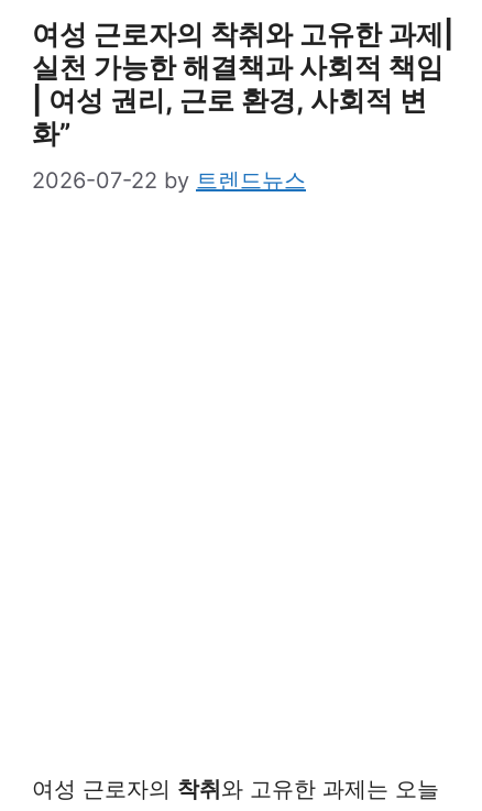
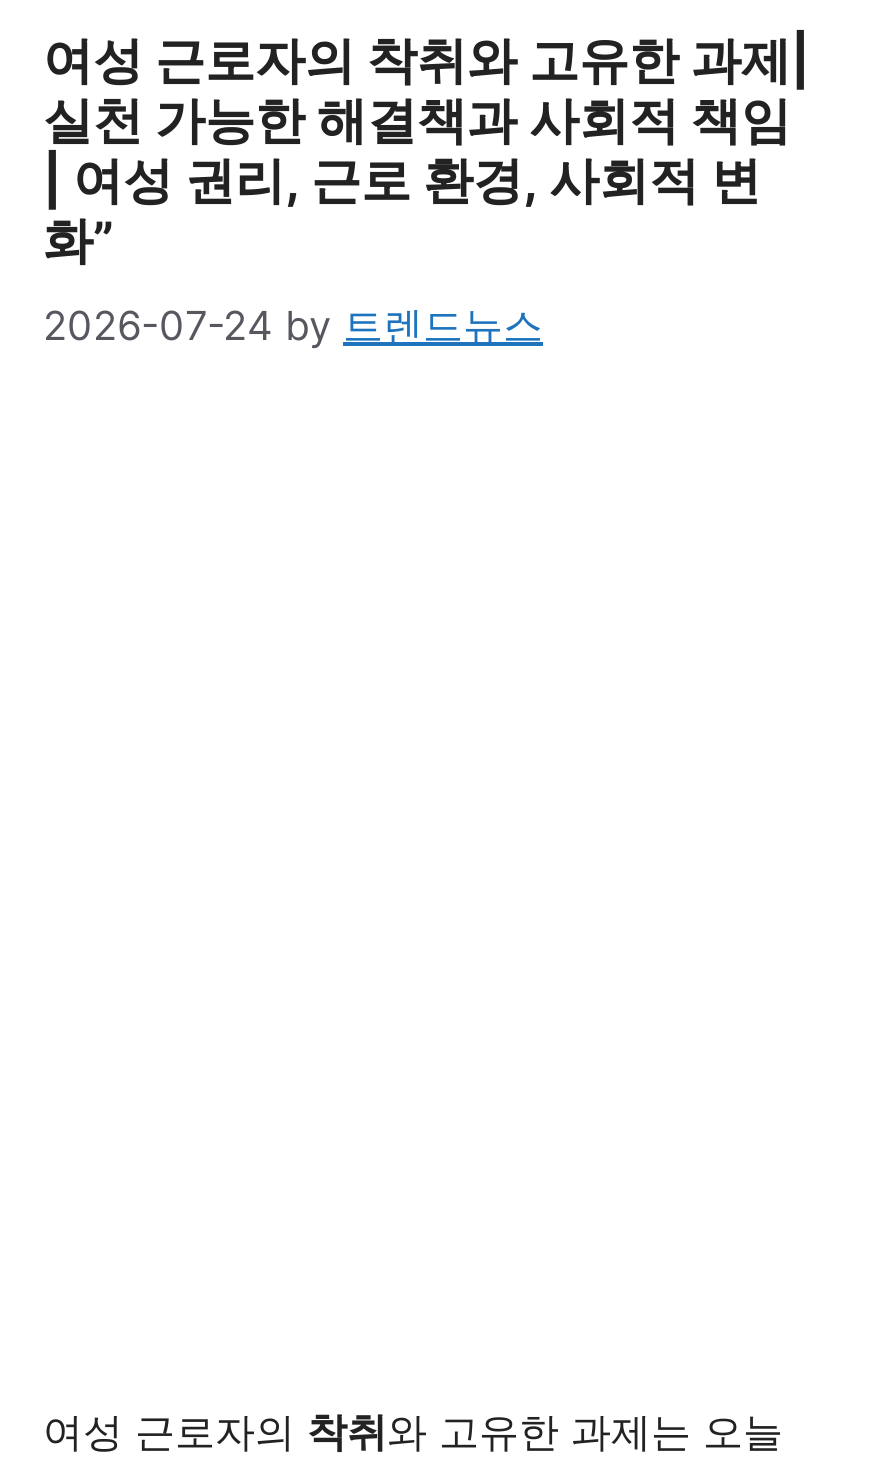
[32,167,306,194] 2026-07-22 by 트렌드뉴스 -> [43,302,543,350] 2026-07-24 by 트렌드뉴스

